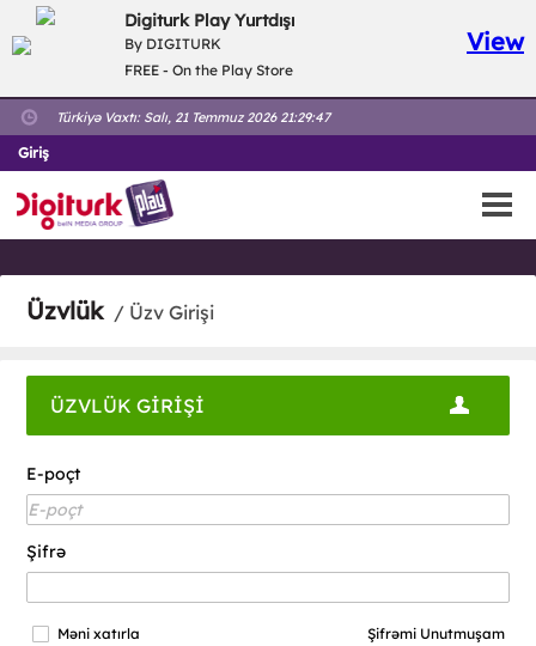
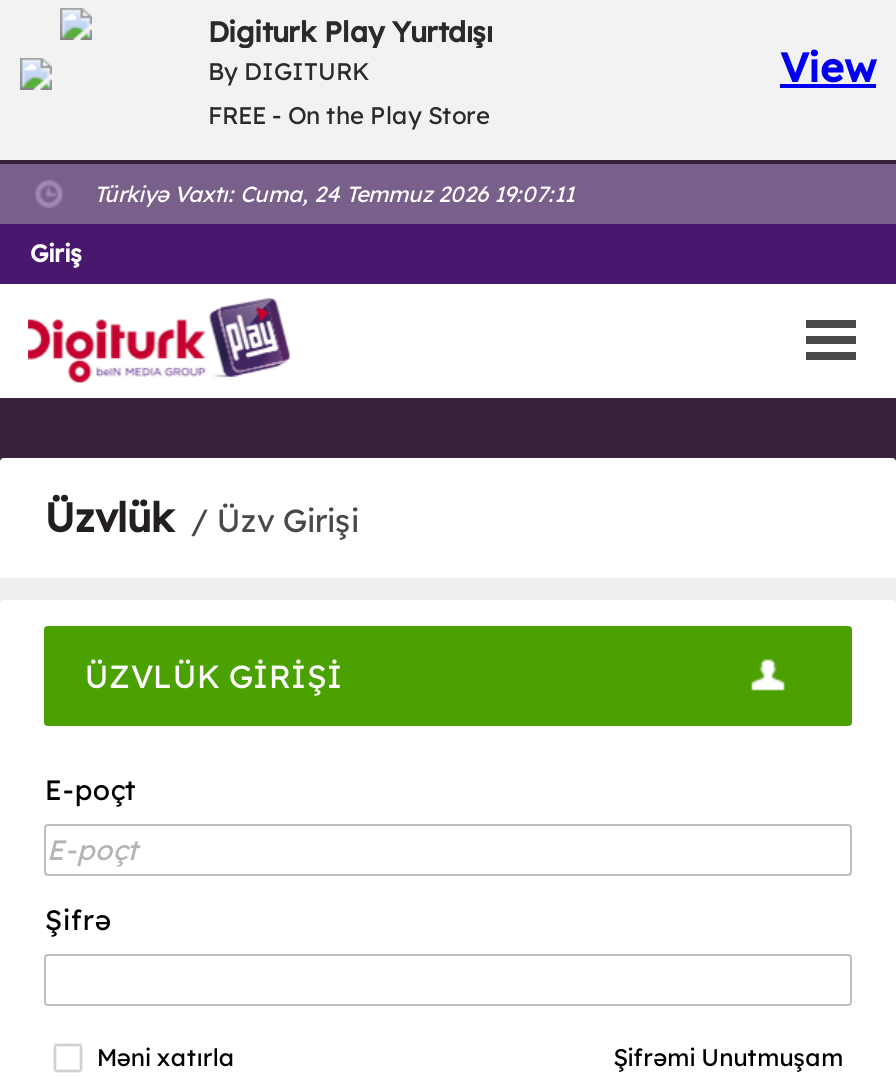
[56,109,330,126] Türkiyə Vaxtı: Salı, 21 Temmuz 2026 21:29:47 -> [94,180,574,208] Türkiyə Vaxtı: Cuma, 24 Temmuz 2026 19:07:11

